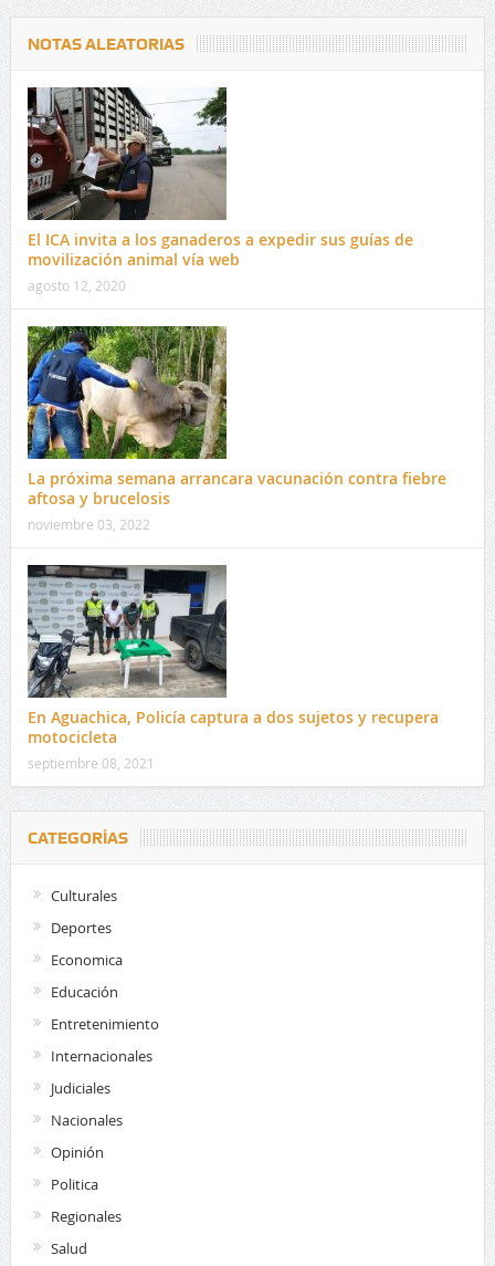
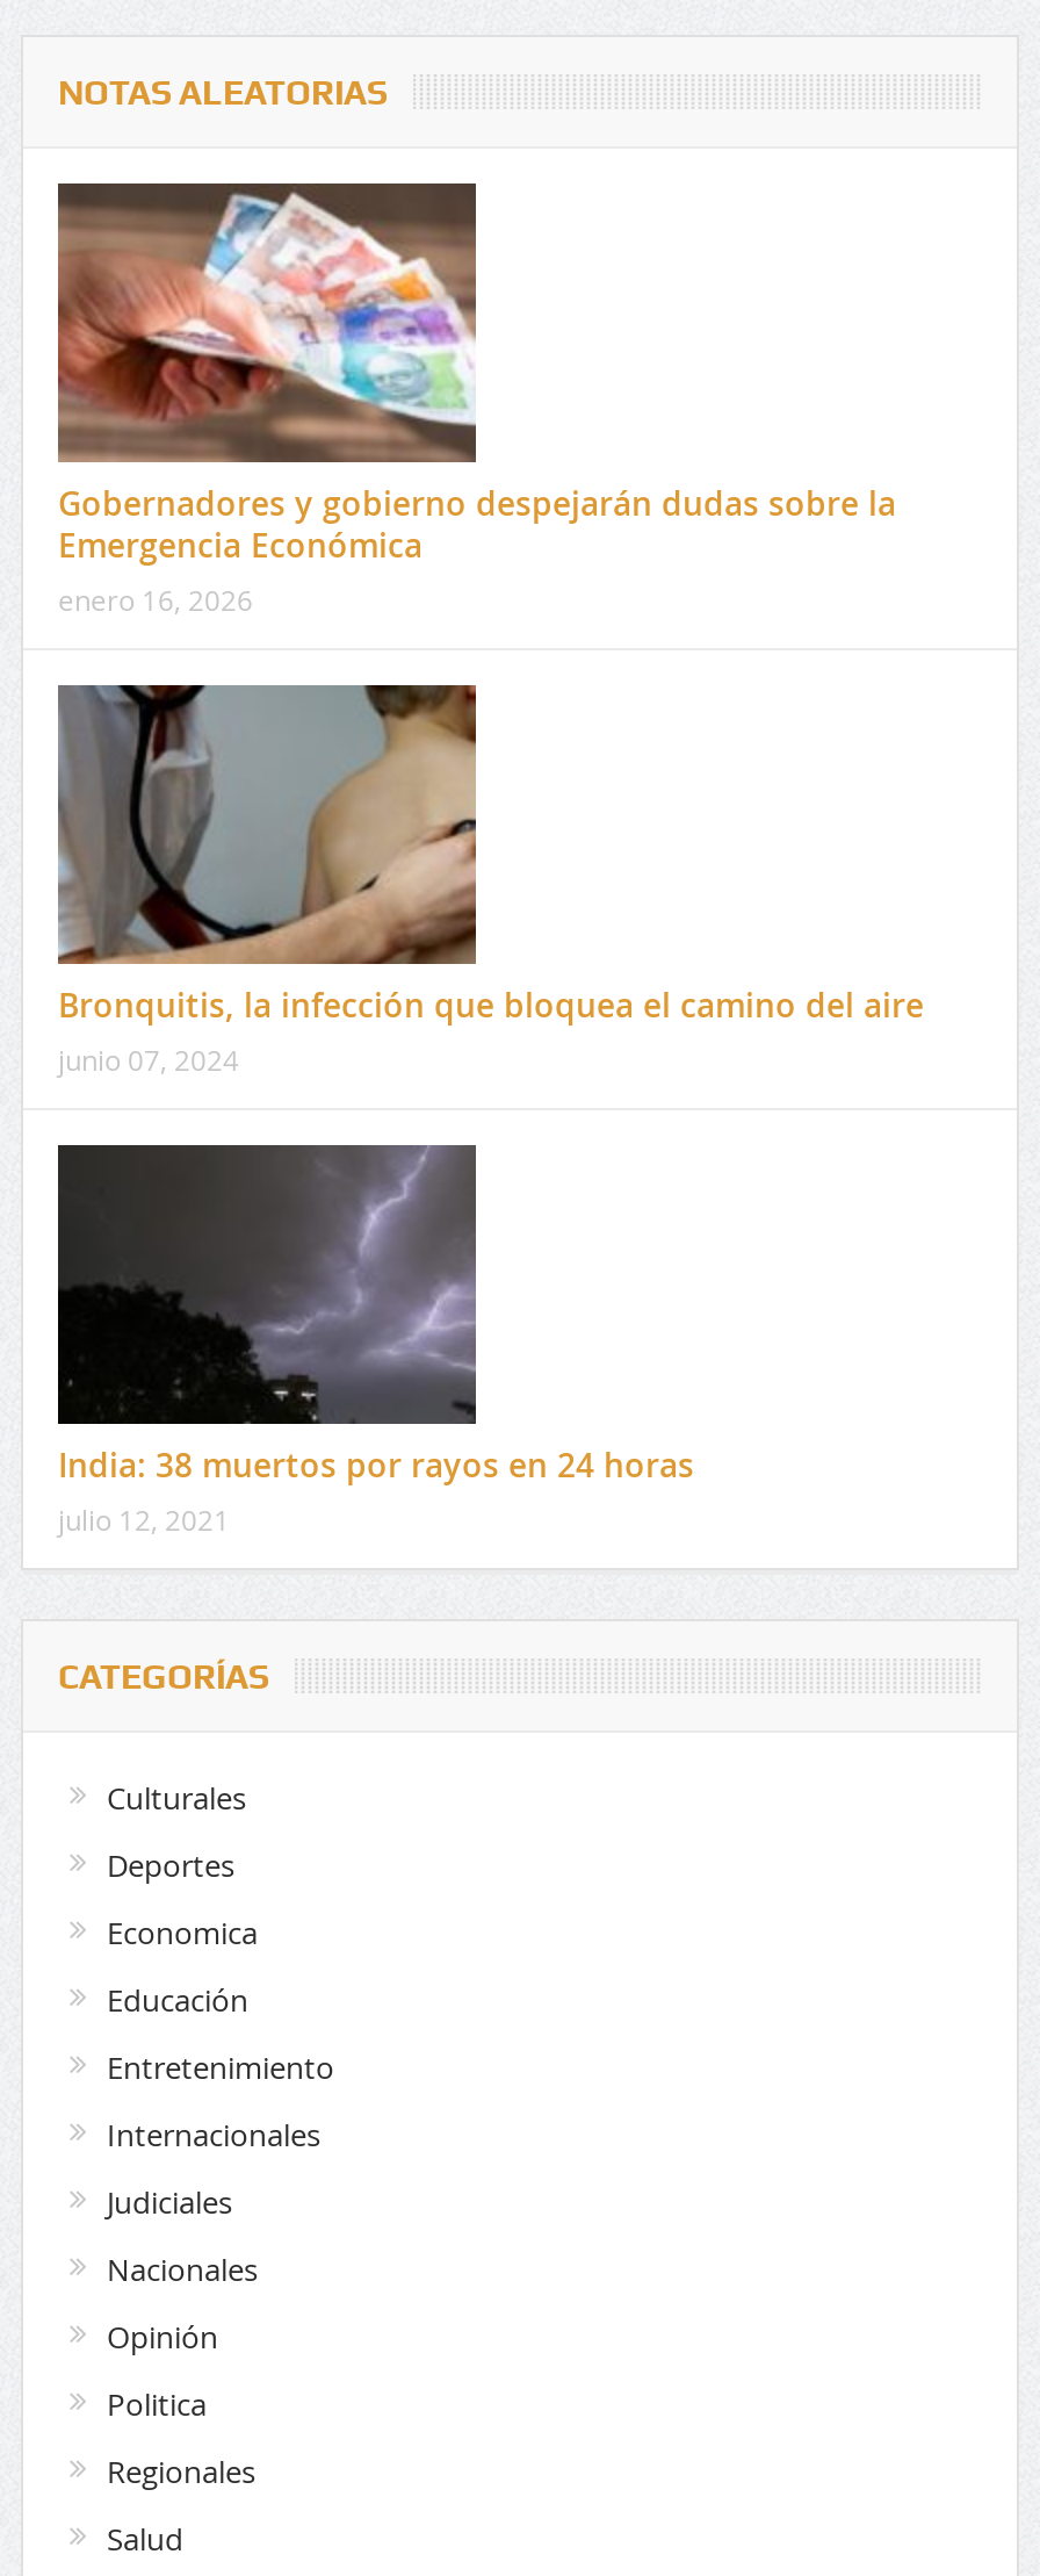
[27,87,228,221] [image] -> [56,181,476,381] [image]
[28,229,413,294] El ICA invita a los ganaderos a expedir sus guías de | movilización animal vía web | agosto 12, 2020 -> [58,481,896,618] Gobernadores y gobierno despejarán dudas sobre la | Emergencia Económica | enero 16, 2026
[27,325,228,460] [image] -> [58,683,476,883] [image]
[28,468,446,533] La próxima semana arrancara vacunación contra fiebre | aftosa y brucelosis | noviembre 03, 2022 -> [58,983,924,1078] Bronquitis, la infección que bloquea el camino del aire | junio 07, 2024
[28,564,439,772] [image] | En Aguachica, Policía captura a dos sujetos y recupera | motocicleta | septiembre 08, 2021 -> [56,1143,694,1538] [image] | India: 38 muertos por rayos en 24 horas | julio 12, 2021

